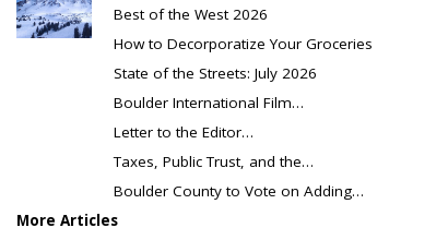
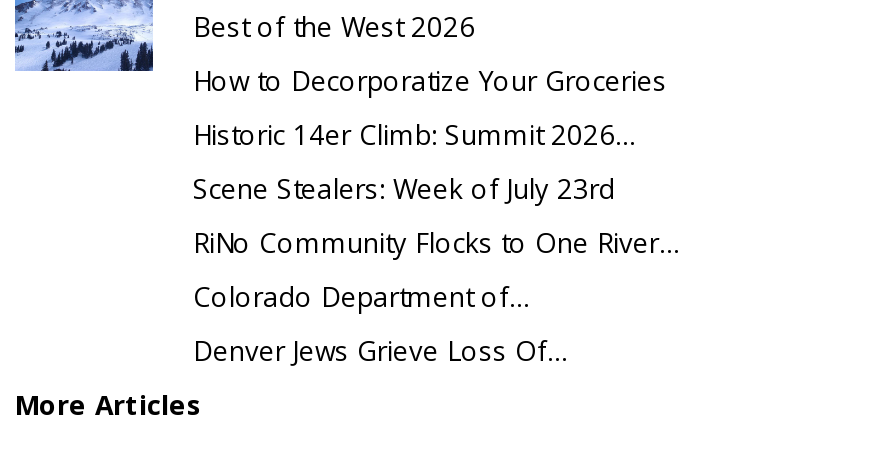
[114,63,317,83] State of the Streets: July 2026 -> [193,116,637,152] Historic 14er Climb: Summit 2026…
[114,93,304,113] Boulder International Film… -> [193,170,615,206] Scene Stealers: Week of July 23rd
[114,122,254,142] Letter to the Editor… -> [193,224,681,260] RiNo Community Flocks to One River…
[114,152,314,171] Taxes, Public Trust, and the… -> [193,278,531,314] Colorado Department of…
[114,181,364,201] Boulder County to Vote on Adding… -> [193,332,569,368] Denver Jews Grieve Loss Of…

